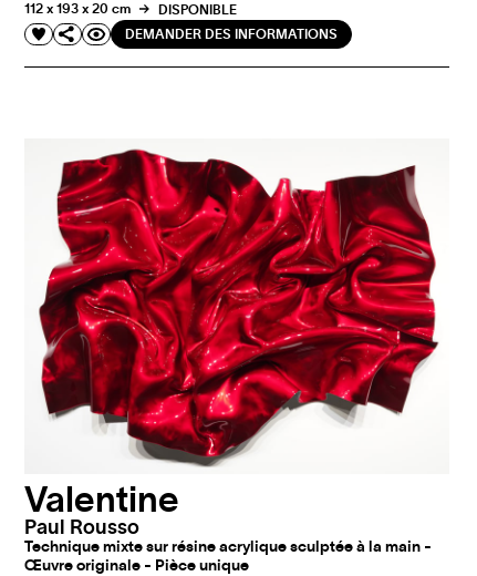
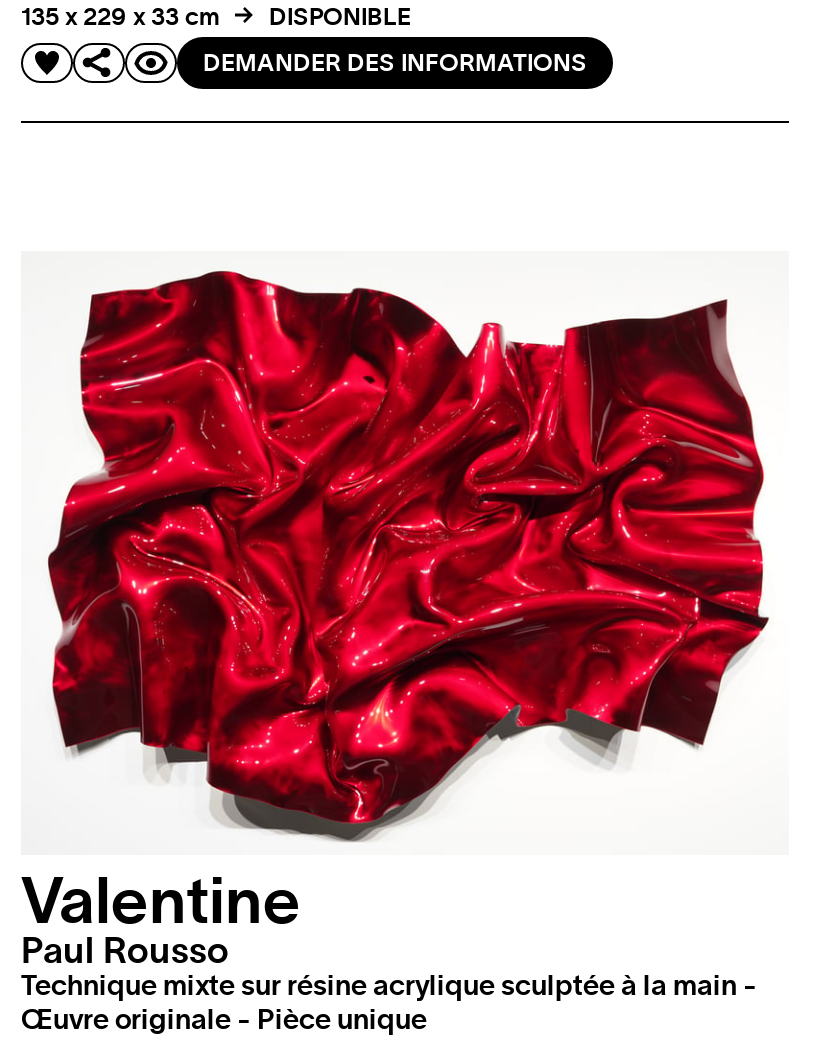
[24,3,237,17] 112 x 193 x 20 cm DISPONIBLE -> [21,5,411,30] 135 x 229 x 33 cm DISPONIBLE

